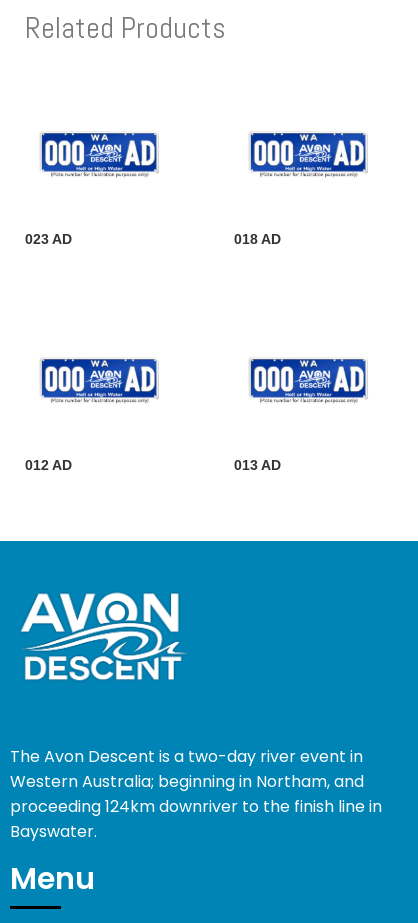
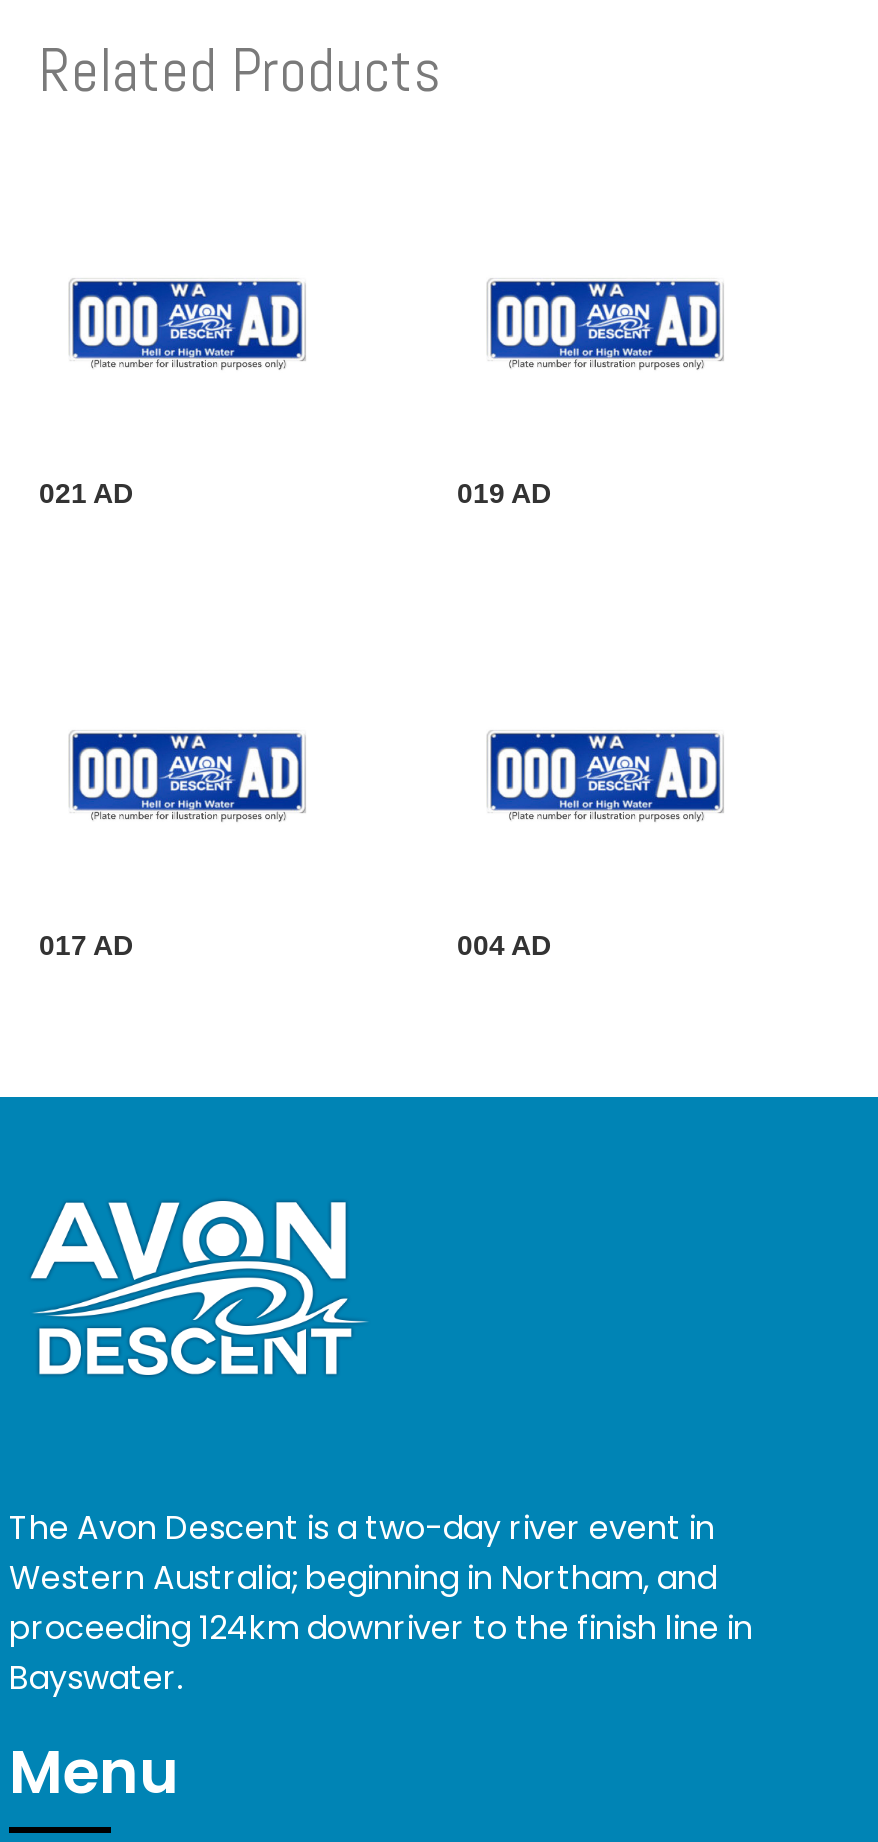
[25,231,72,247] 023 AD -> [39,477,133,509] 021 AD
[234,231,281,247] 018 AD -> [457,477,551,509] 019 AD
[25,457,72,473] 012 AD -> [39,929,133,961] 017 AD
[234,457,281,473] 013 AD -> [457,929,551,961] 004 AD

